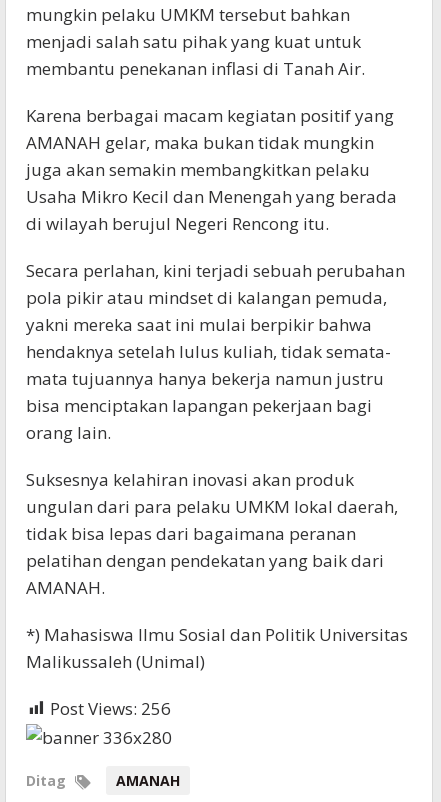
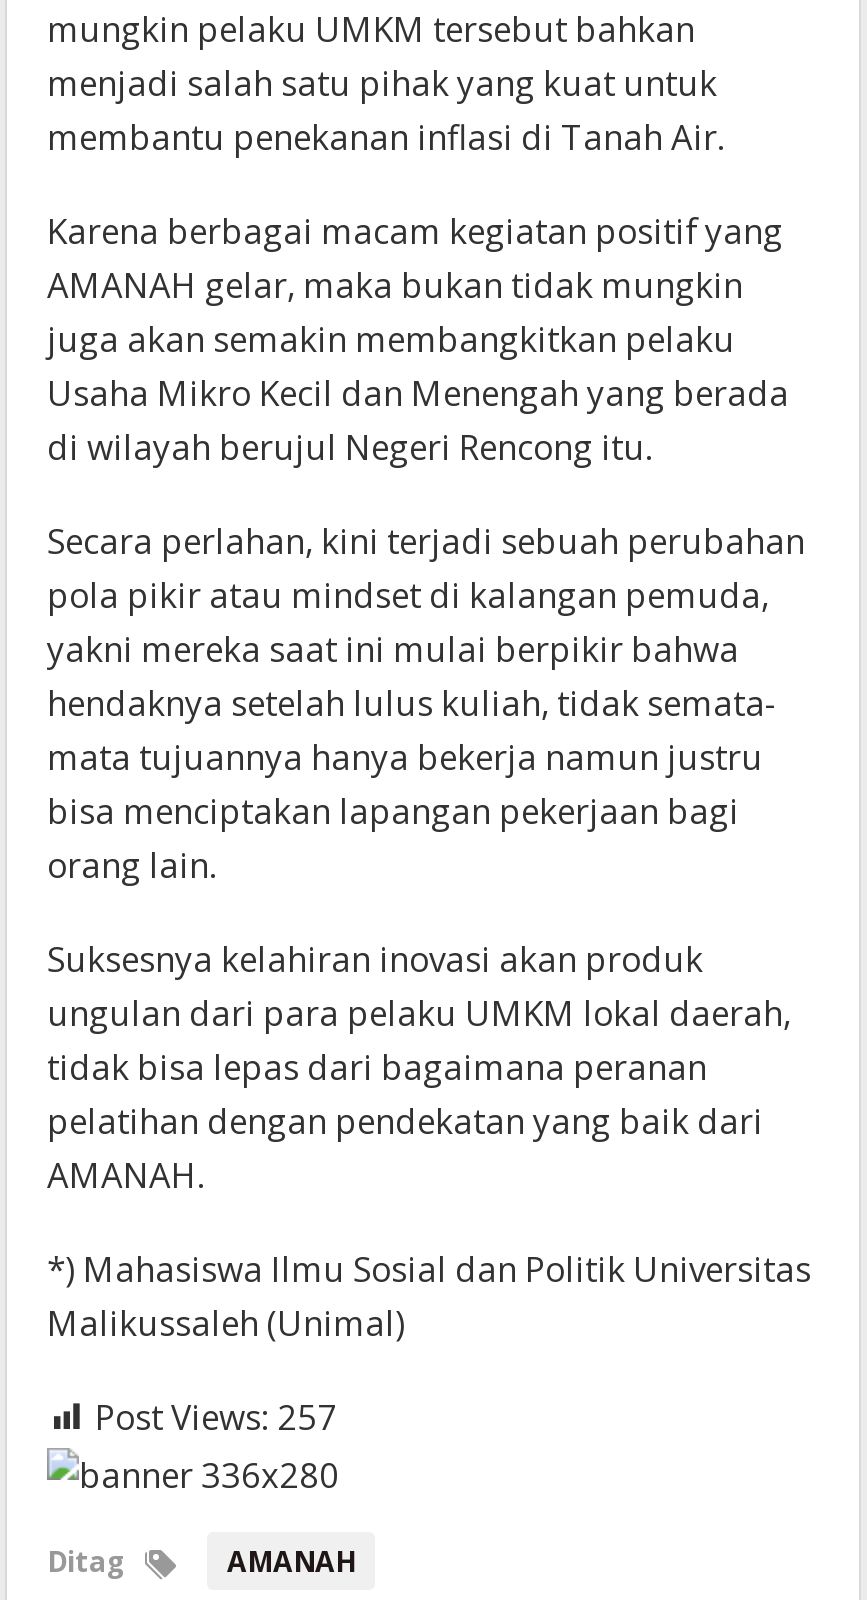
[50,697,171,720] Post Views: 256 -> [95,1394,337,1440] Post Views: 257

